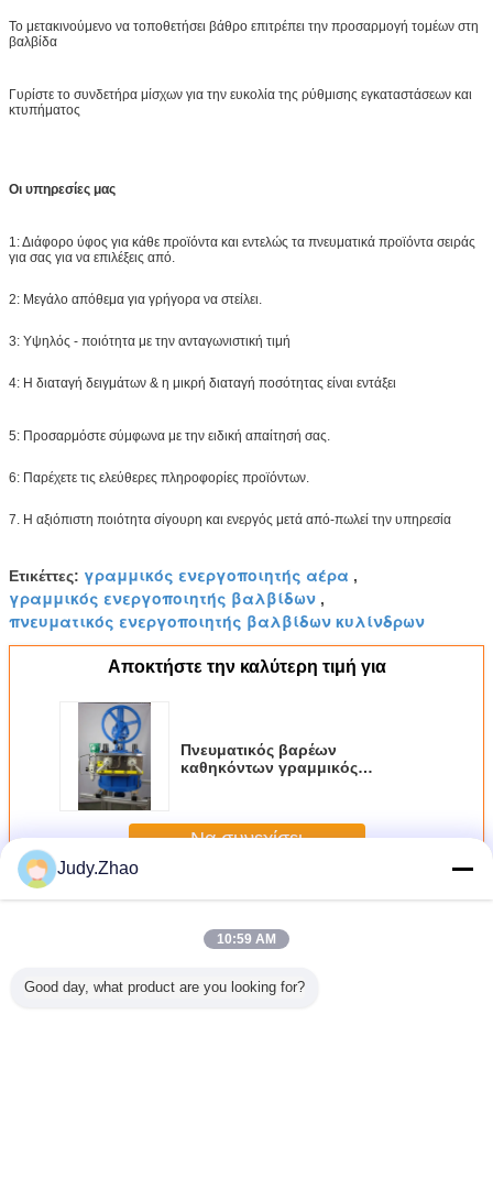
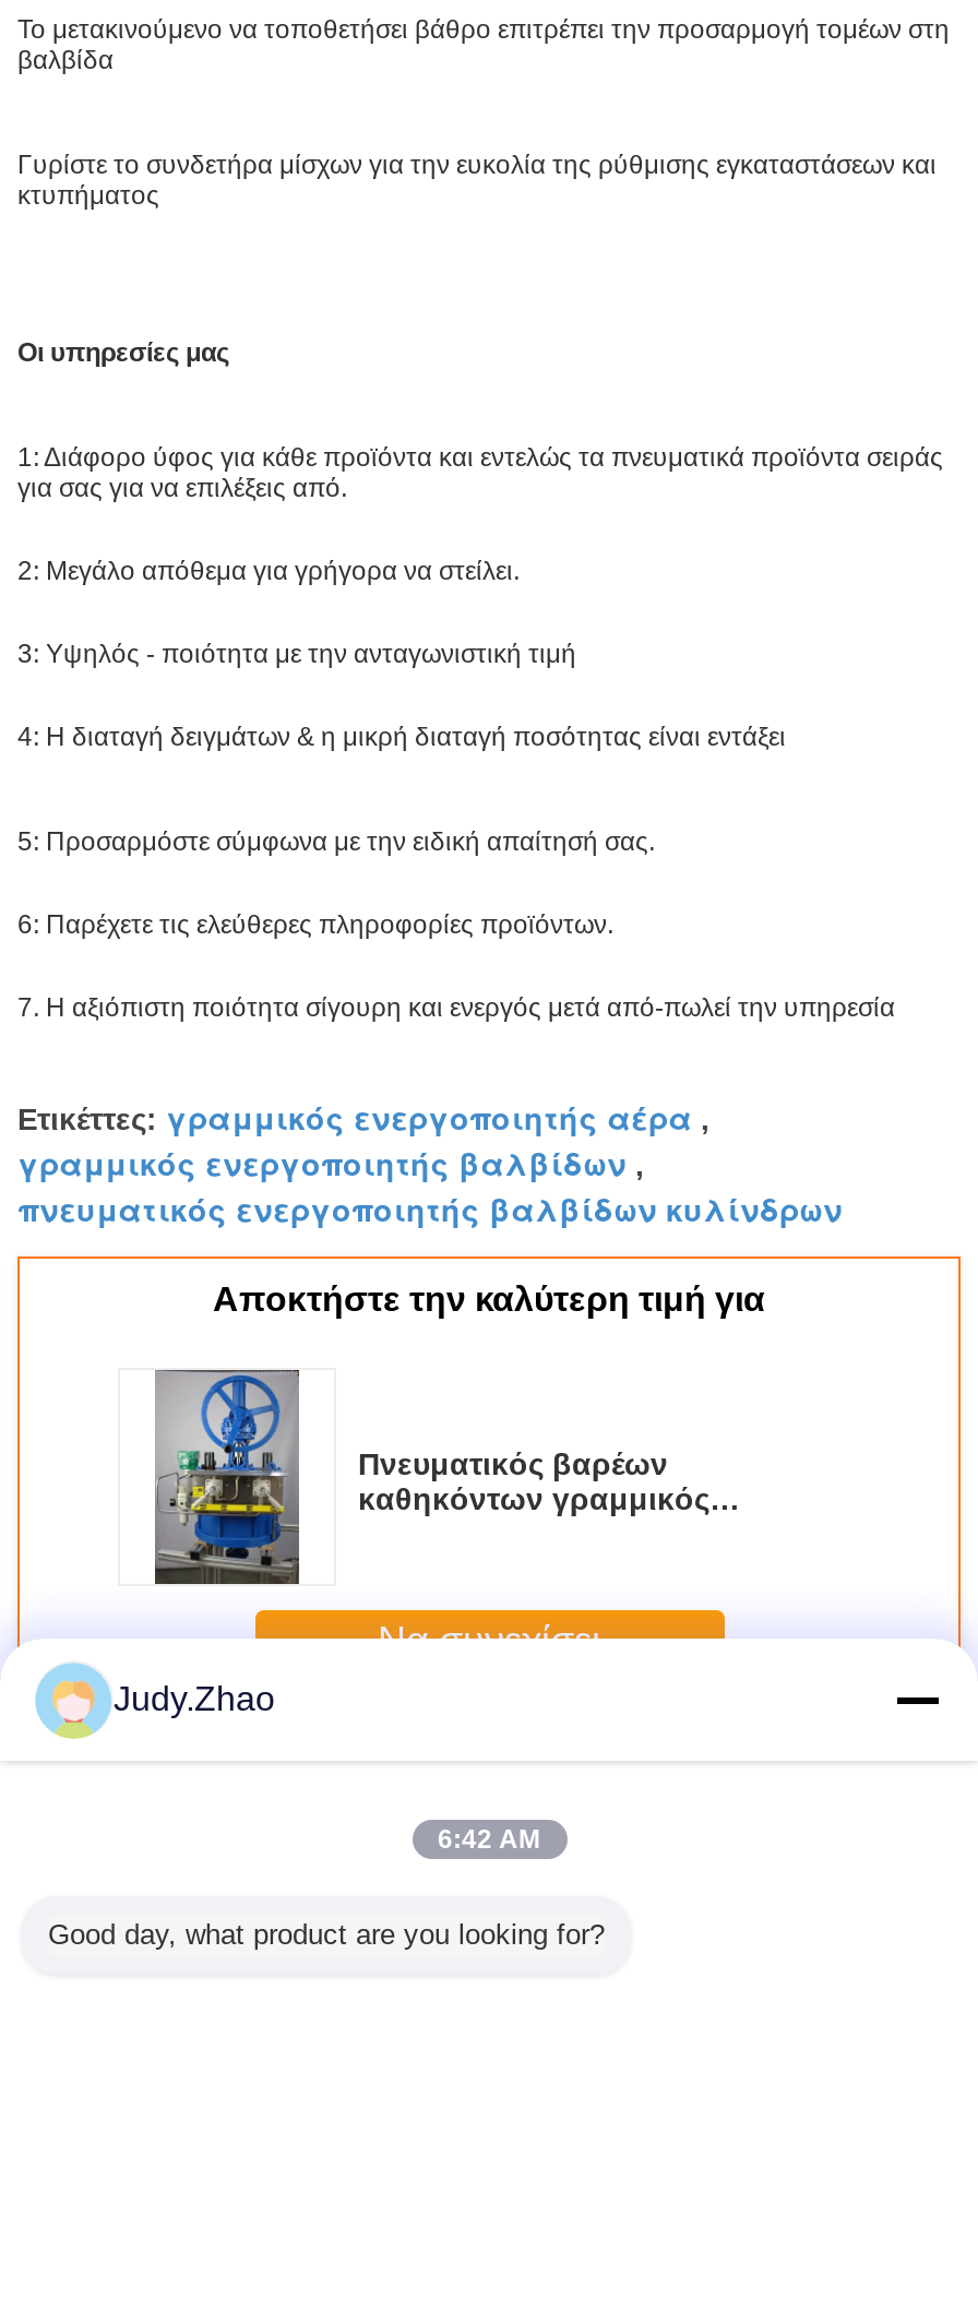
[217,931,276,947] 10:59 AM -> [438,1824,540,1855] 6:42 AM

